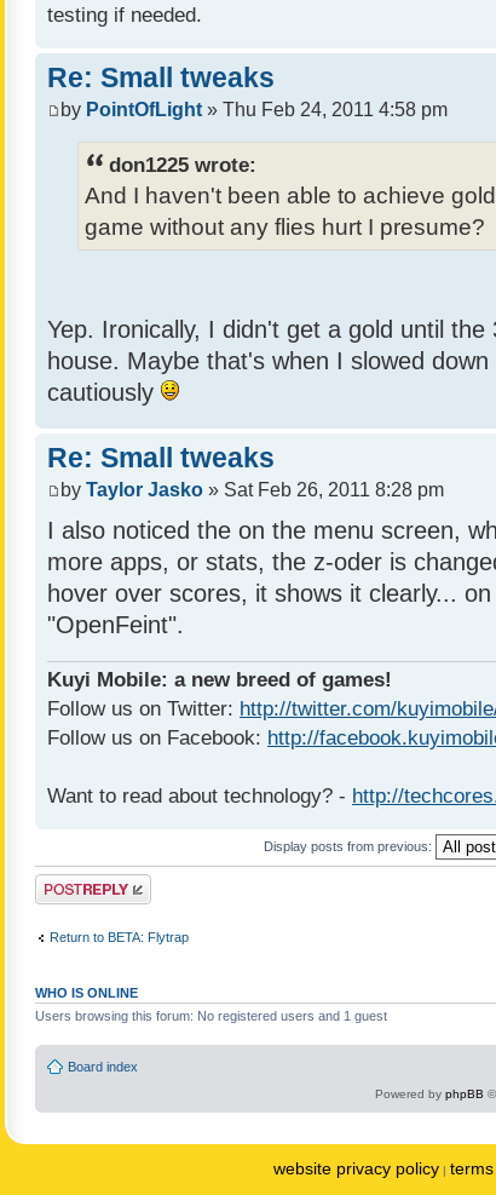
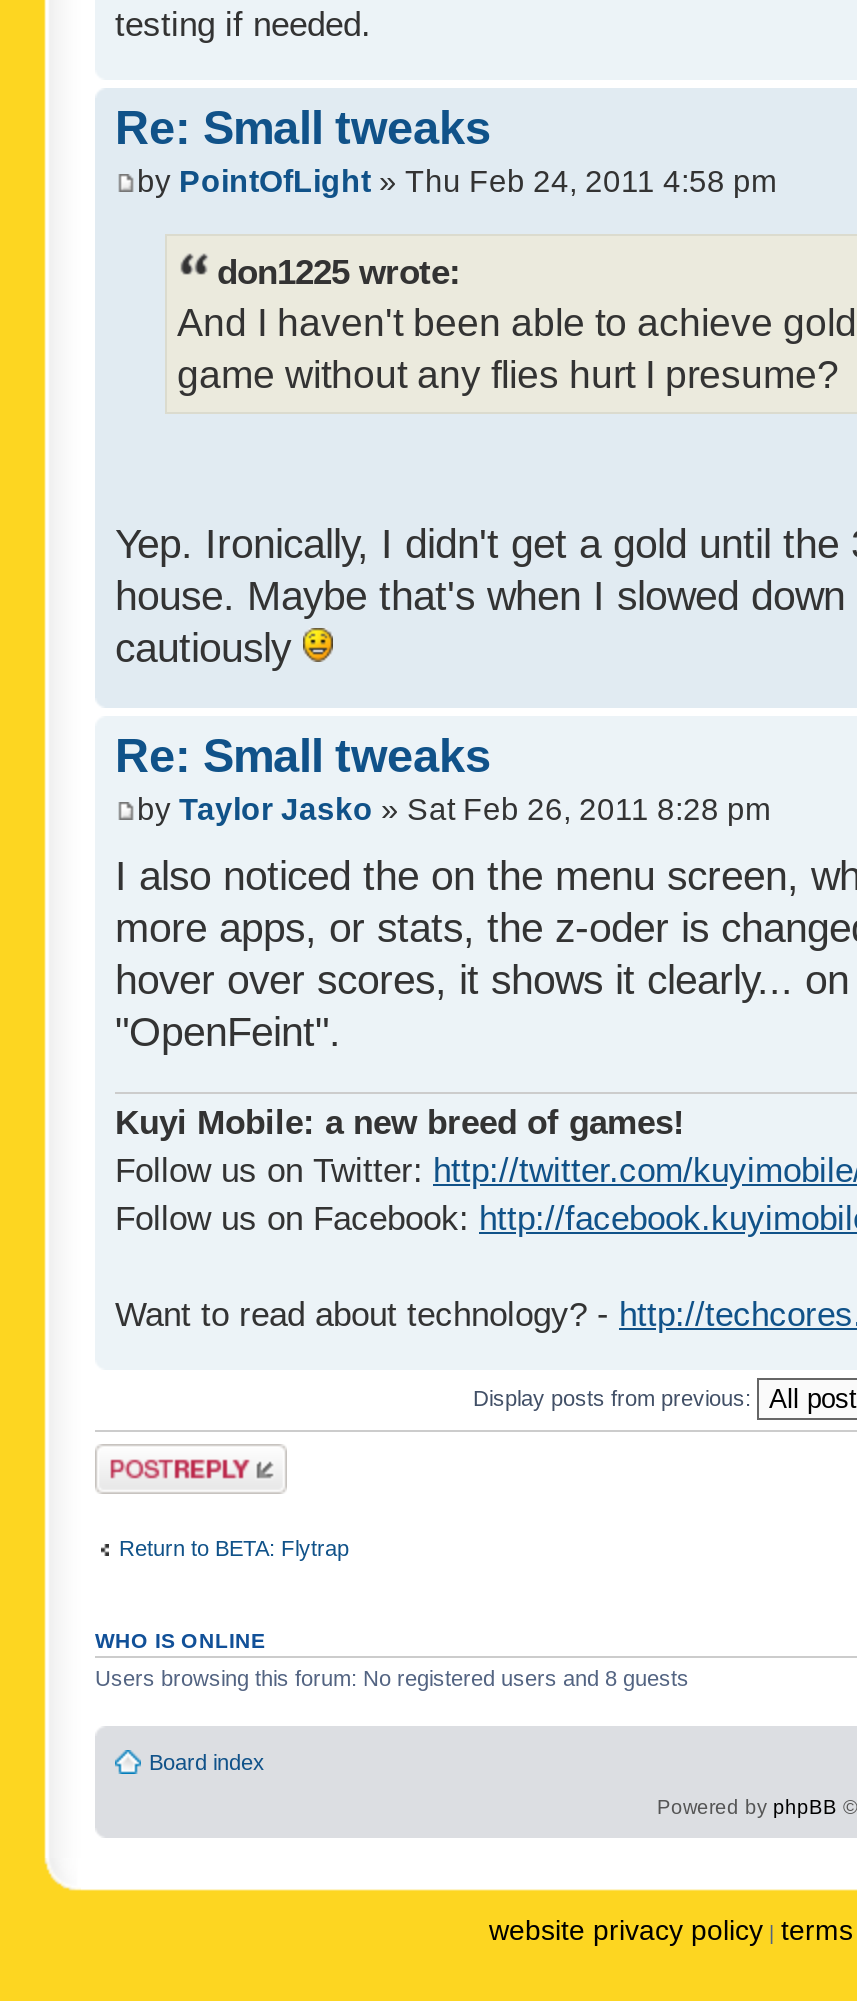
[35,1009,387,1023] Users browsing this forum: No registered users and 1 guest -> [95,1666,689,1690] Users browsing this forum: No registered users and 8 guests

